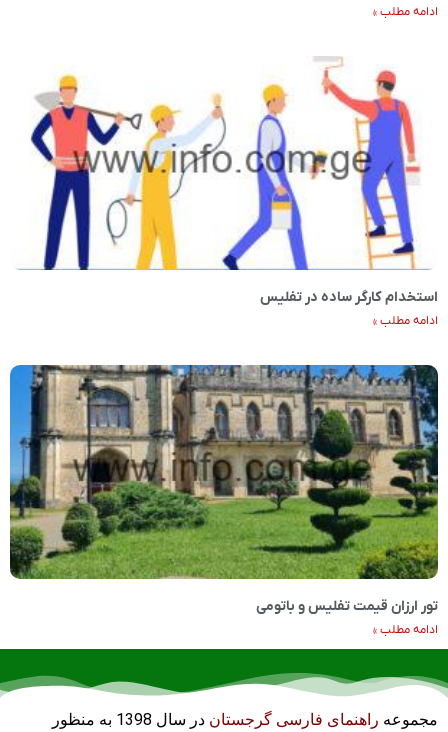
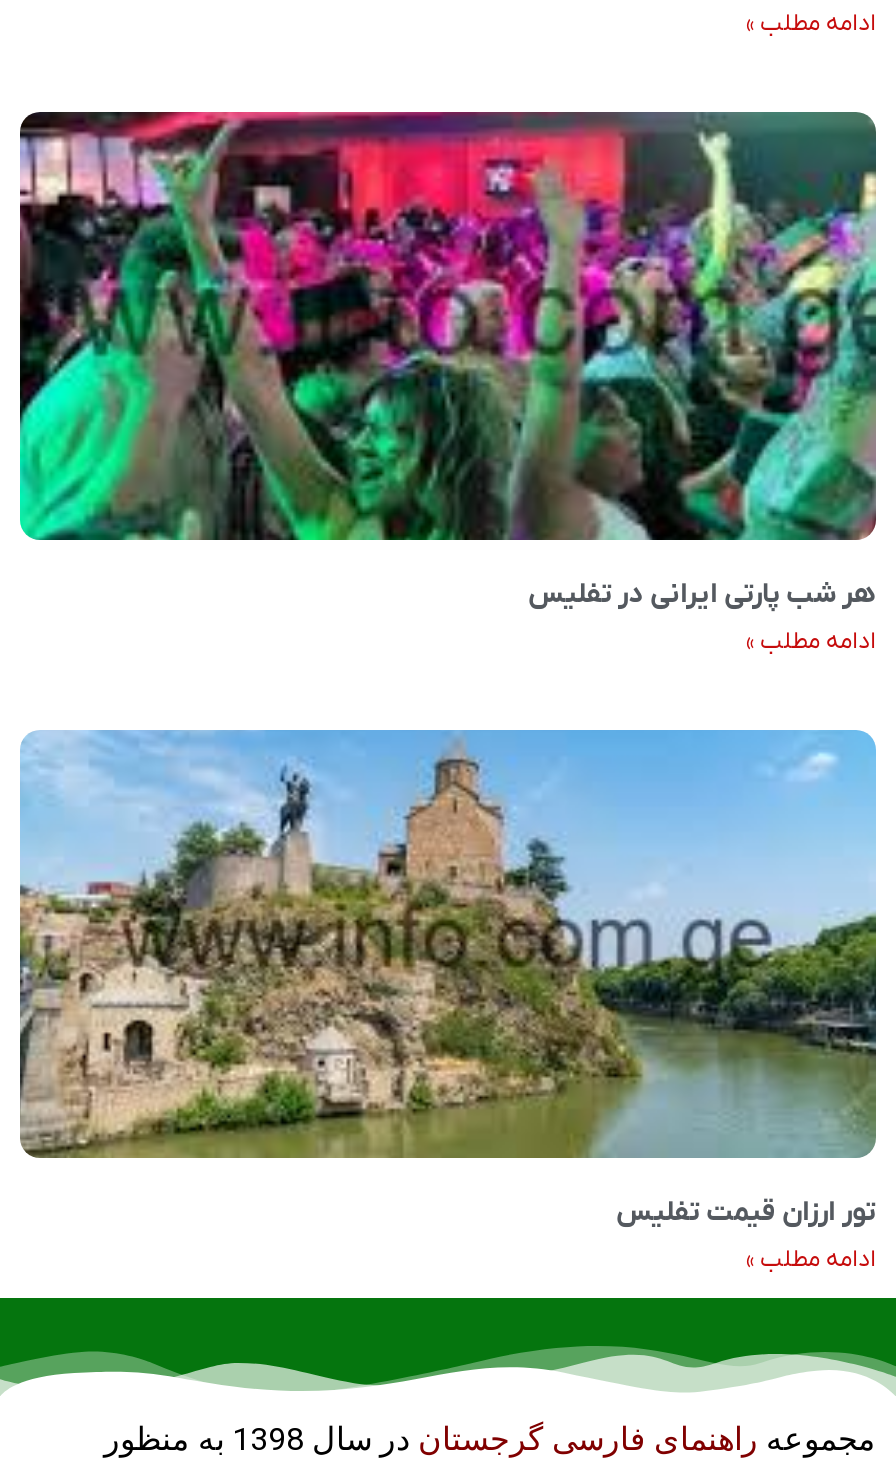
[10,56,438,307] [image] | استخدام کارگر ساده در تفلیس -> [18,110,878,615] [image] | هر شب پارتی ایرانی در تفلیس
[9,364,439,616] [image] | تور ارزان قیمت تفلیس و باتومی -> [18,728,878,1233] [image] | تور ارزان قیمت تفلیس

